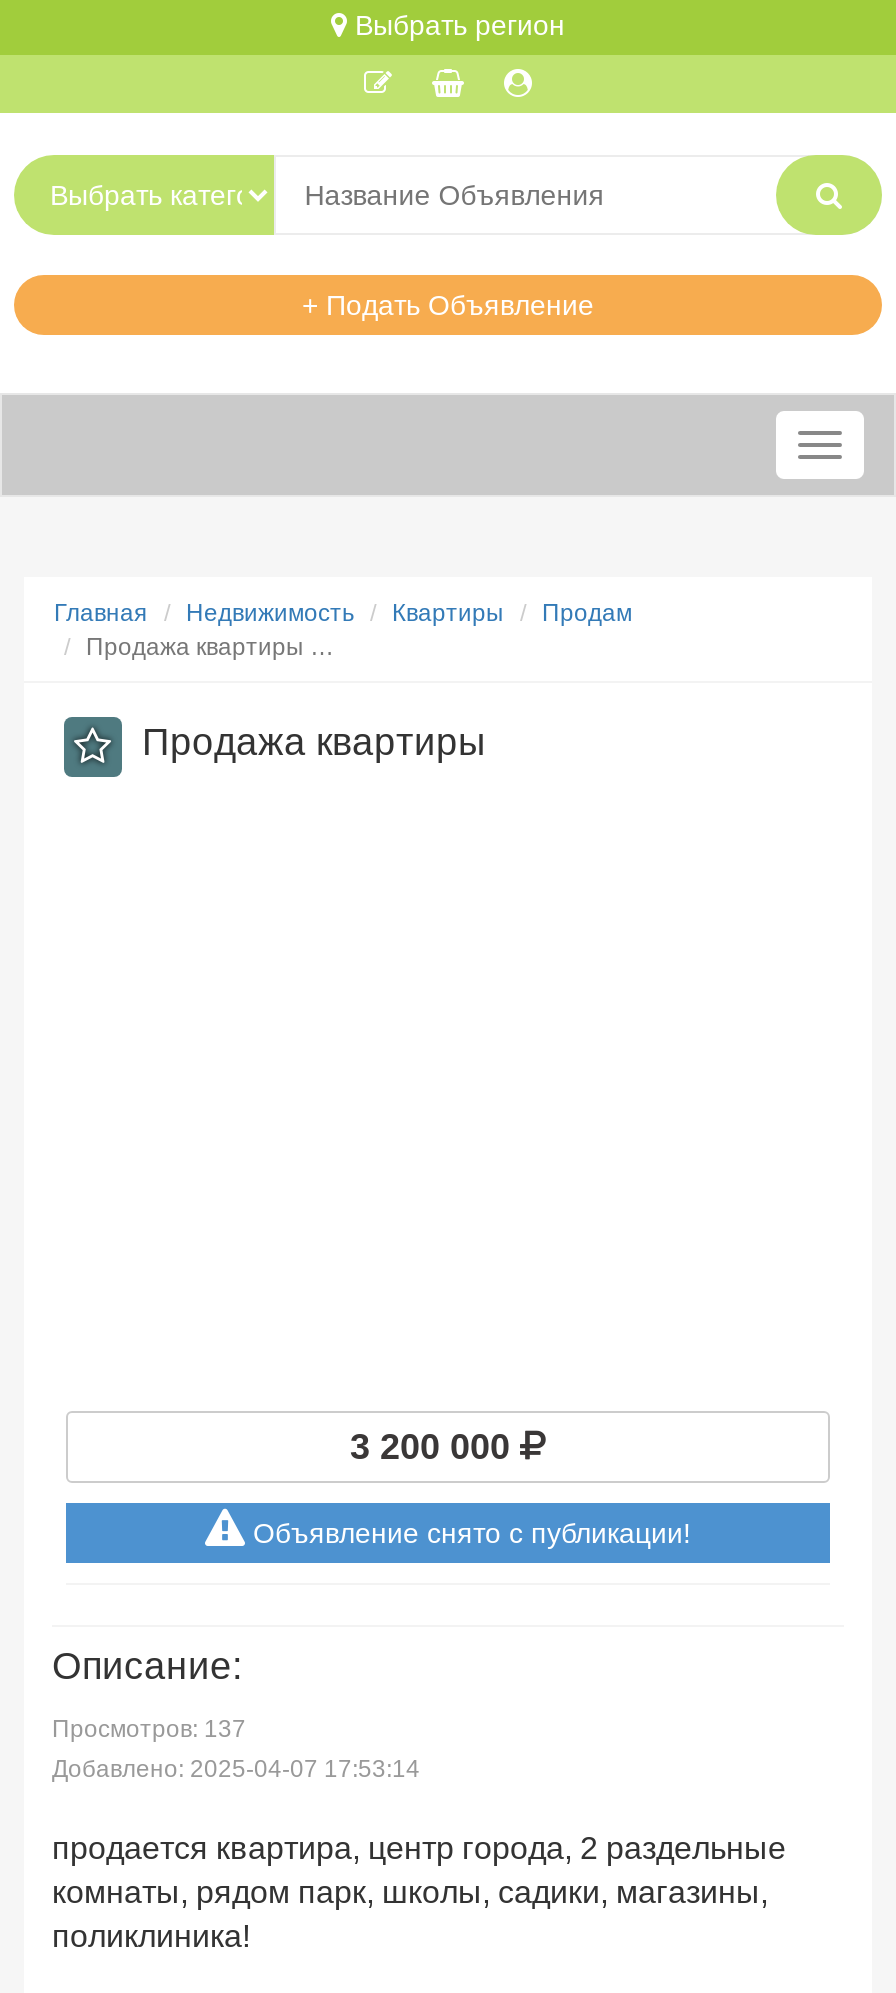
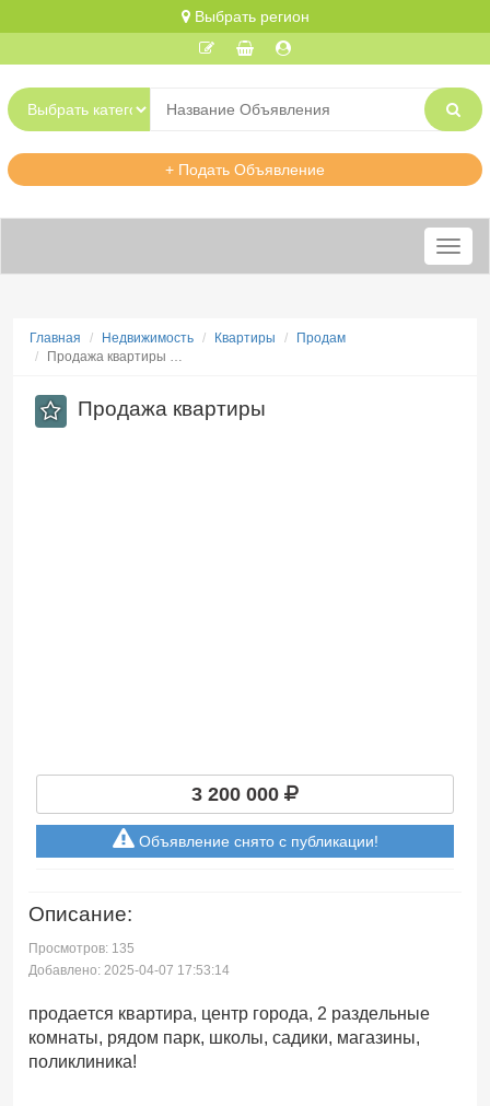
[52,1715,246,1743] Просмотров: 137 -> [28,941,135,956] Просмотров: 135

